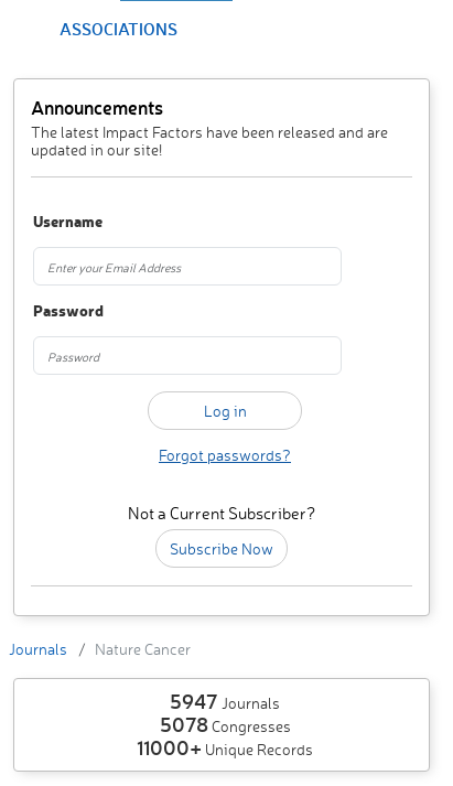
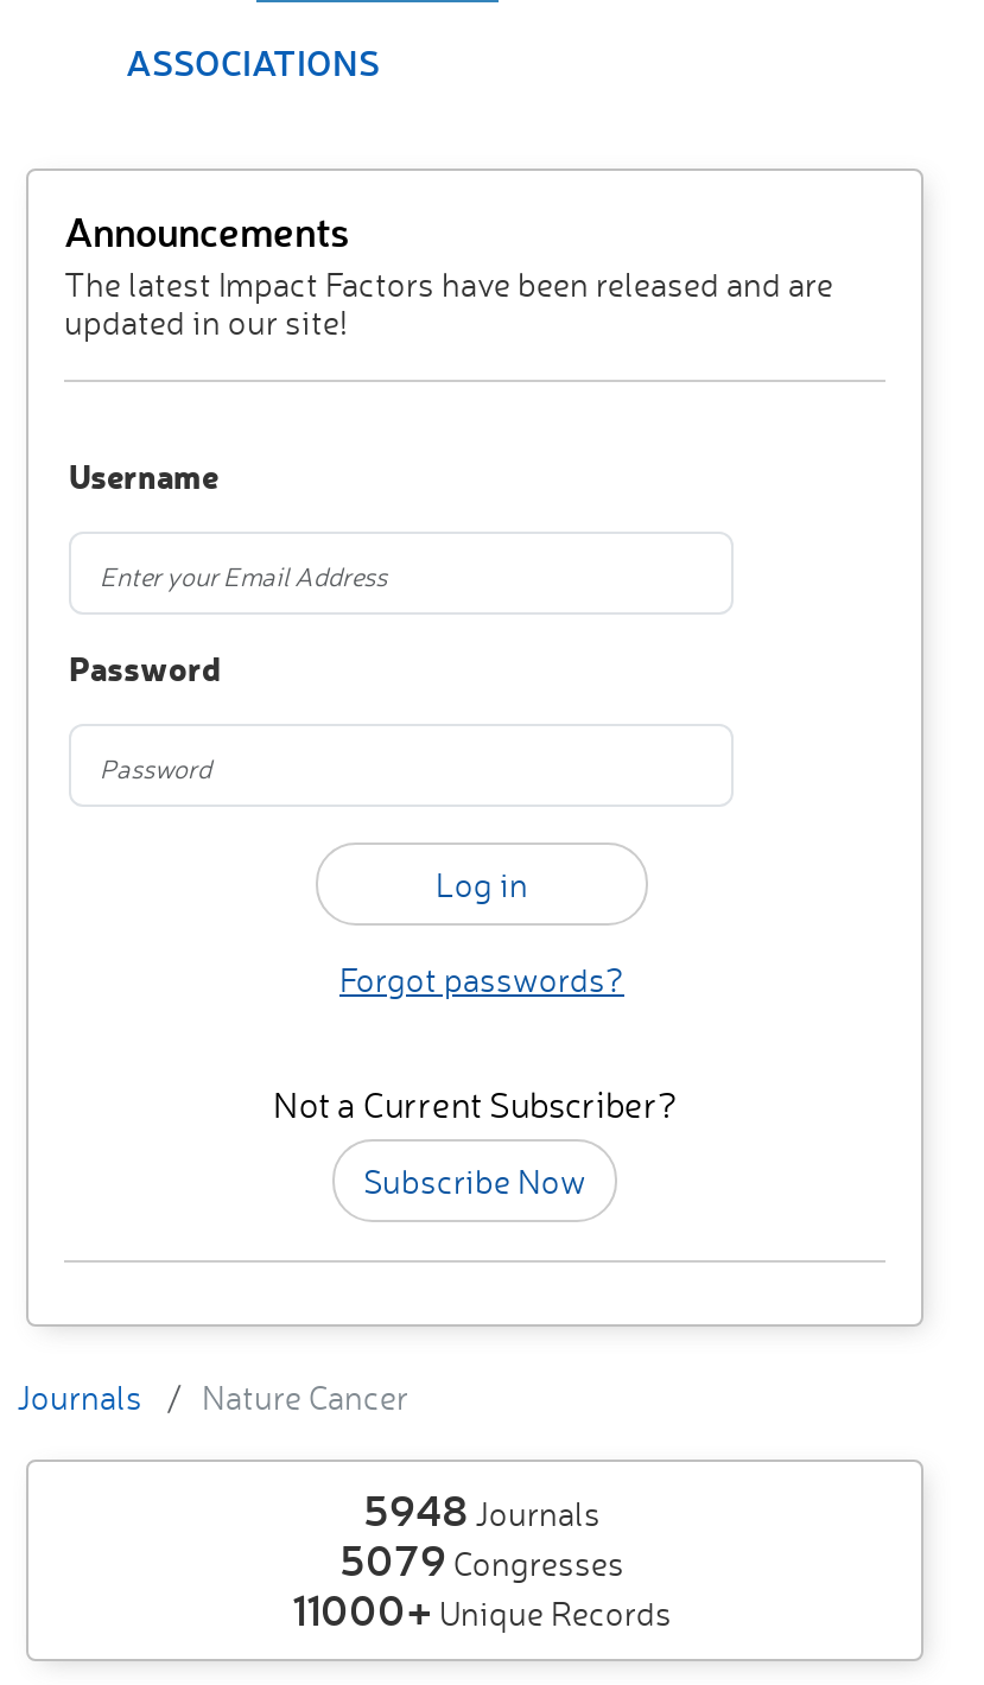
[170,688,280,715] 5947Journals -> [363,1482,601,1539] 5948Journals
[159,711,290,738] 5078 Congresses -> [339,1531,624,1588] 5079 Congresses

